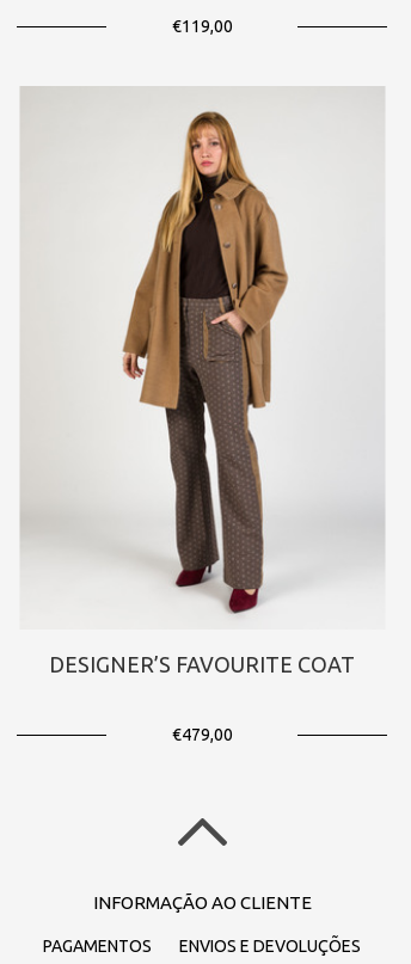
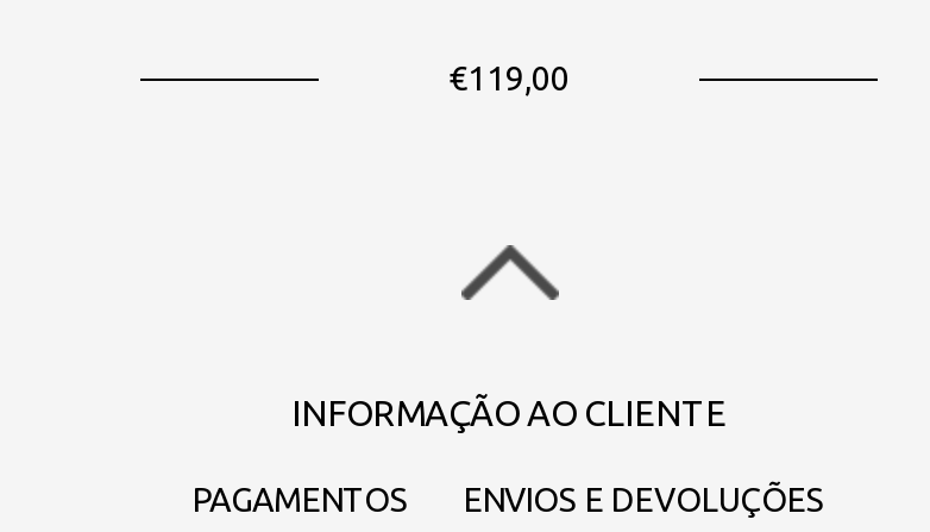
[19,86,385,744] [image] | DESIGNER’S FAVOURITE COAT | €479,00 -> none

